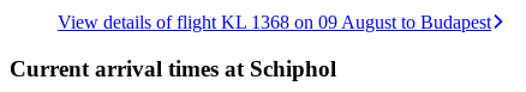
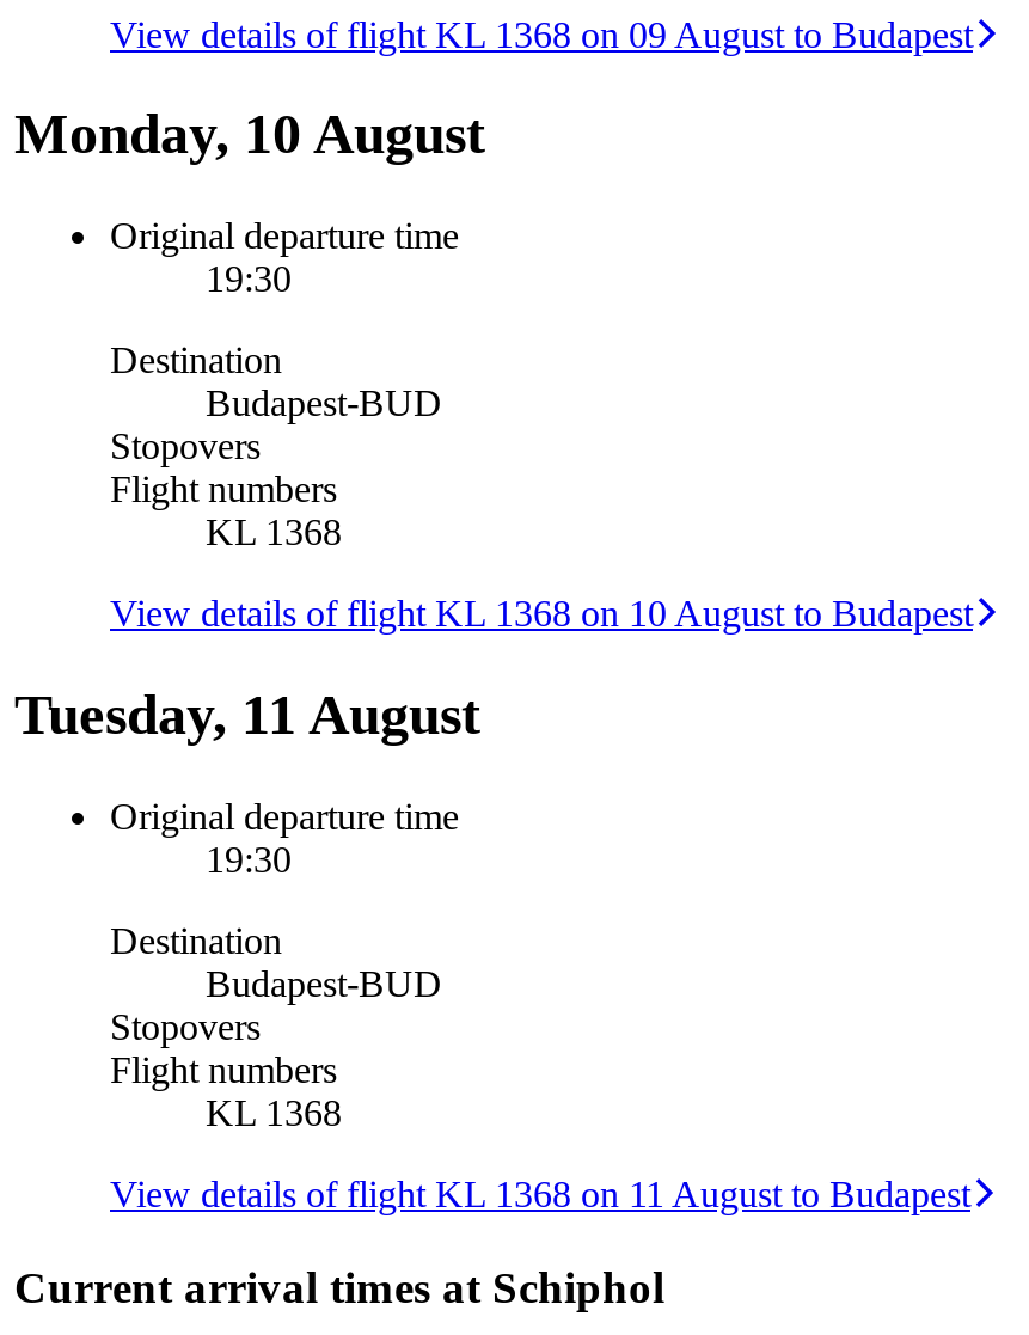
none -> [14,104,973,1215] Monday, 10 August | Original departure time | 19:30 | Destination | Budapest-BUD | Stopovers | Flight numbers | KL 1368 | View details of flight KL 1368 on 10 August to Budapest | Tuesday, 11 August | Original departure time | 19:30 | Destination | Budapest-BUD | Stopovers | Flight numbers | KL 1368 | View details of flight KL 1368 on 11 August to Budapest

